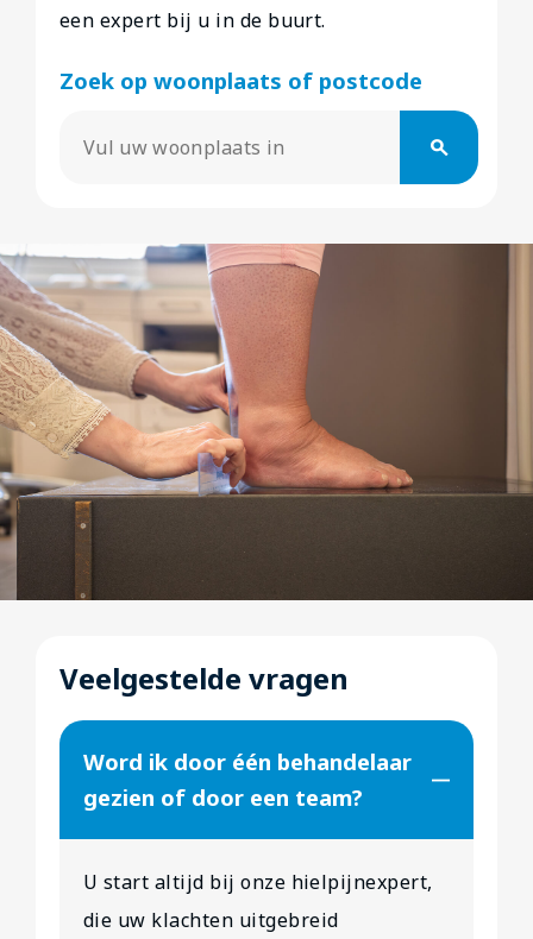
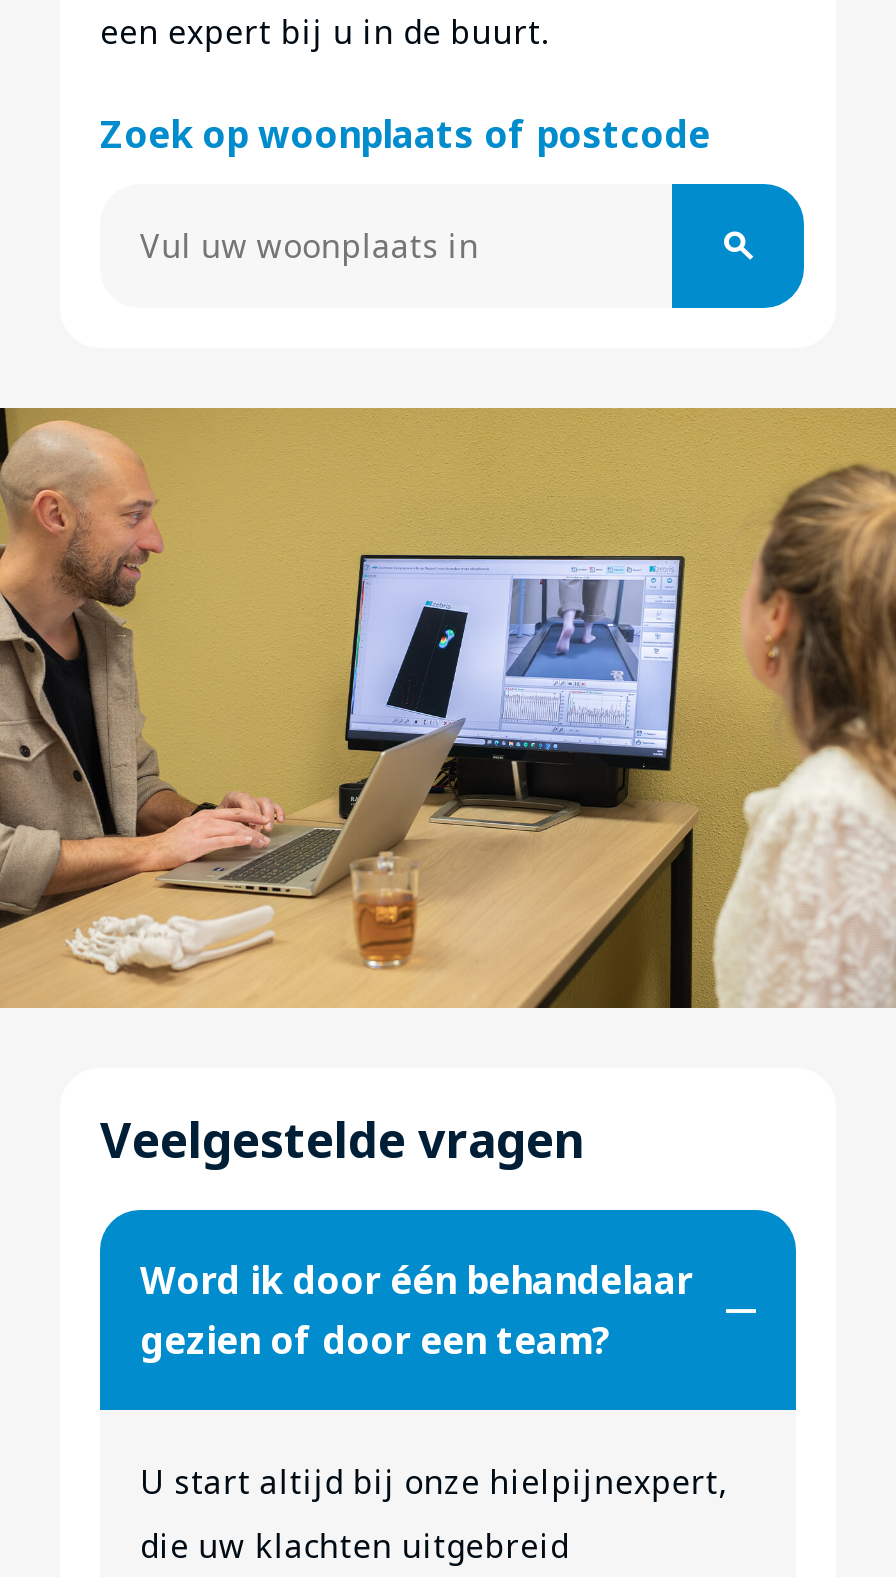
[4,242,529,601] [image] -> [6,406,890,1010] [image]

